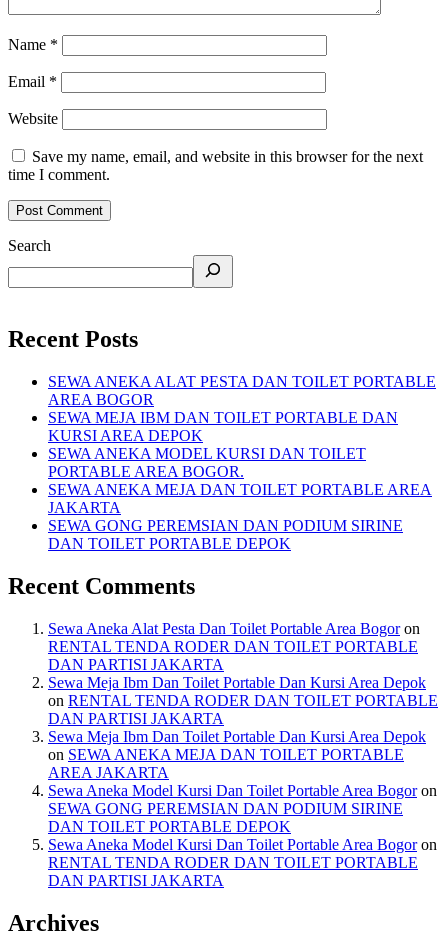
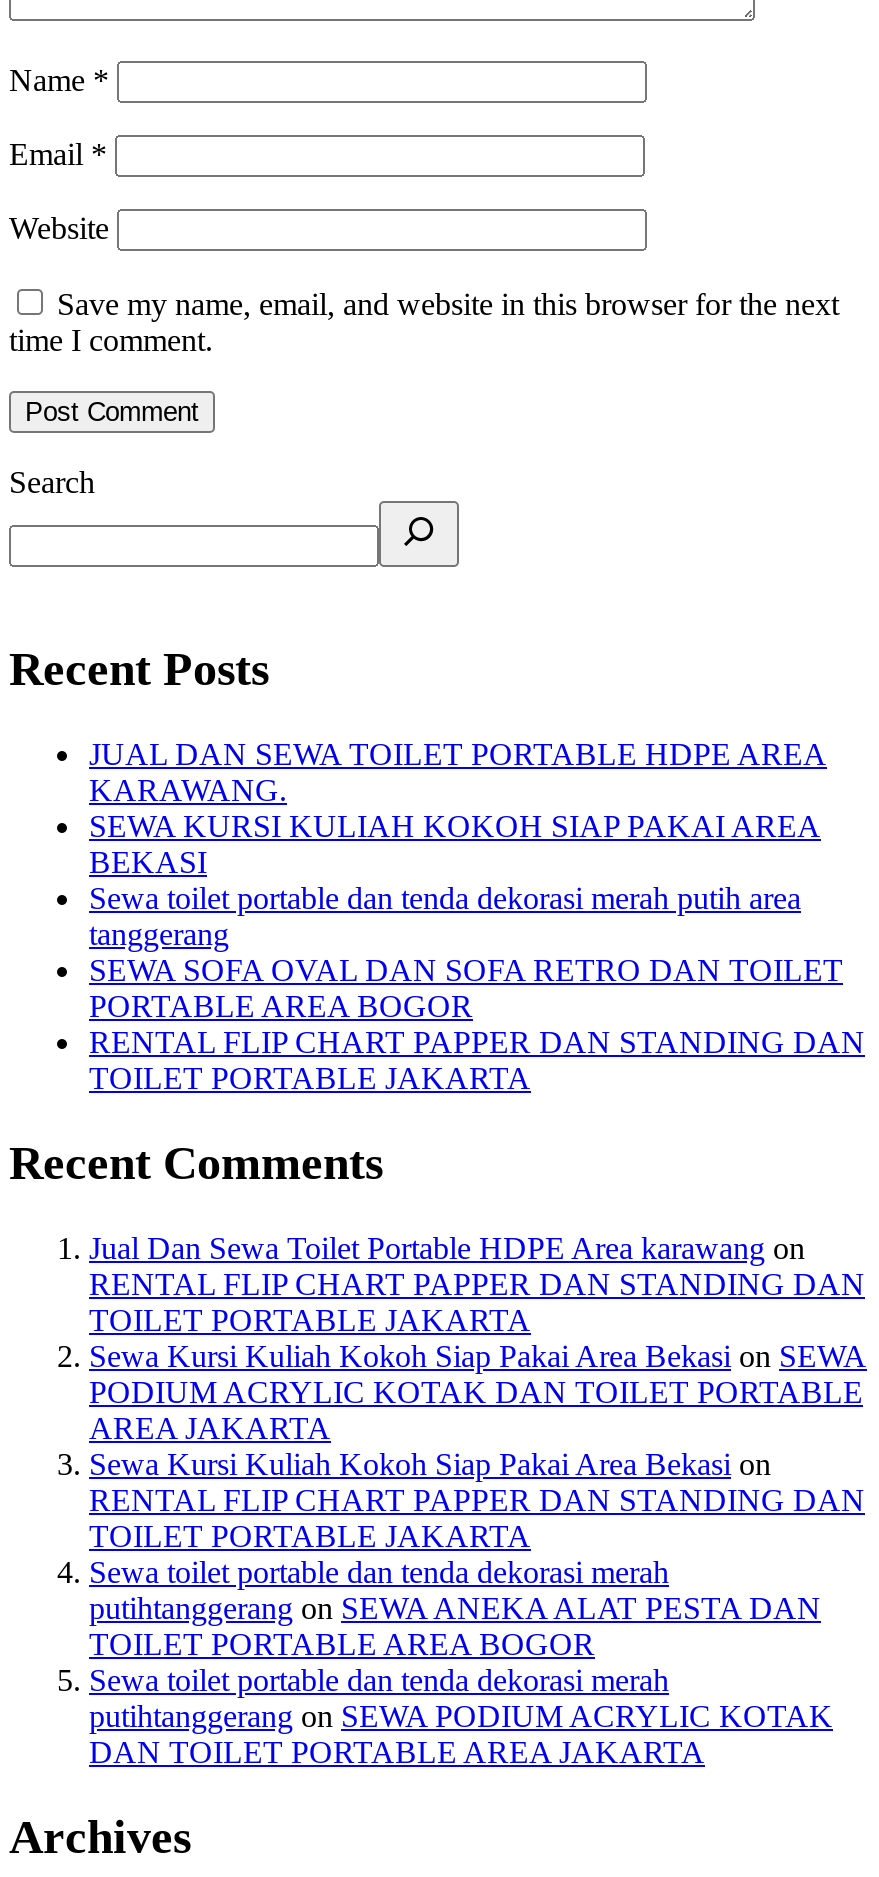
[48,373,436,552] SEWA ANEKA ALAT PESTA DAN TOILET PORTABLE | AREA BOGOR | SEWA MEJA IBM DAN TOILET PORTABLE DAN | KURSI AREA DEPOK | SEWA ANEKA MODEL KURSI DAN TOILET | PORTABLE AREA BOGOR. | SEWA ANEKA MEJA DAN TOILET PORTABLE AREA | JAKARTA | SEWA GONG PEREMSIAN DAN PODIUM SIRINE | DAN TOILET PORTABLE DEPOK -> [89,737,865,1095] JUAL DAN SEWA TOILET PORTABLE HDPE AREA | KARAWANG. | SEWA KURSI KULIAH KOKOH SIAP PAKAI AREA | BEKASI | Sewa toilet portable dan tenda dekorasi merah putih area | tanggerang | SEWA SOFA OVAL DAN SOFA RETRO DAN TOILET | PORTABLE AREA BOGOR | RENTAL FLIP CHART PAPPER DAN STANDING DAN | TOILET PORTABLE JAKARTA
[48,620,438,763] Sewa Aneka Alat Pesta Dan Toilet Portable Area Bogor on | RENTAL TENDA RODER DAN TOILET PORTABLE | DAN PARTISI JAKARTA | Sewa Meja Ibm Dan Toilet Portable Dan Kursi Area Depok | on RENTAL TENDA RODER DAN TOILET PORTABLE | DAN PARTISI JAKARTA | Sewa Meja Ibm Dan Toilet Portable Dan Kursi Area Depok | on SEWA ANEKA MEJA DAN TOILET PORTABLE -> [89,1231,867,1409] Jual Dan Sewa Toilet Portable HDPE Area karawang on | RENTAL FLIP CHART PAPPER DAN STANDING DAN | TOILET PORTABLE JAKARTA | Sewa Kursi Kuliah Kokoh Siap Pakai Area Bekasi on SEWA | PODIUM ACRYLIC KOTAK DAN TOILET PORTABLE
moved [48,764,169,781] -> [89,1411,331,1445]: AREA JAKARTA
[48,782,437,889] Sewa Aneka Model Kursi Dan Toilet Portable Area Bogor on | SEWA GONG PEREMSIAN DAN PODIUM SIRINE | DAN TOILET PORTABLE DEPOK | Sewa Aneka Model Kursi Dan Toilet Portable Area Bogor on | RENTAL TENDA RODER DAN TOILET PORTABLE | DAN PARTISI JAKARTA -> [89,1447,865,1769] Sewa Kursi Kuliah Kokoh Siap Pakai Area Bekasi on | RENTAL FLIP CHART PAPPER DAN STANDING DAN | TOILET PORTABLE JAKARTA | Sewa toilet portable dan tenda dekorasi merah | putihtanggerang on SEWA ANEKA ALAT PESTA DAN | TOILET PORTABLE AREA BOGOR | Sewa toilet portable dan tenda dekorasi merah | putihtanggerang on SEWA PODIUM ACRYLIC KOTAK | DAN TOILET PORTABLE AREA JAKARTA

